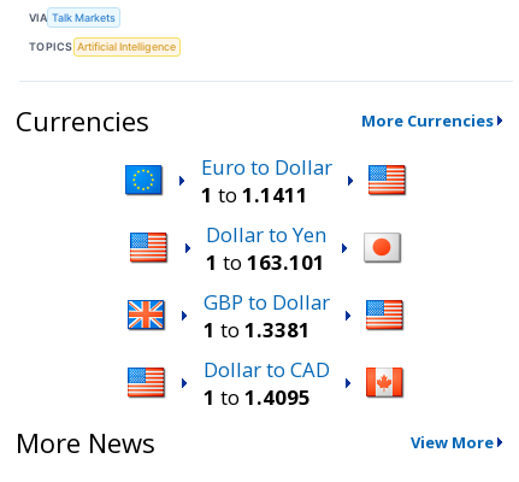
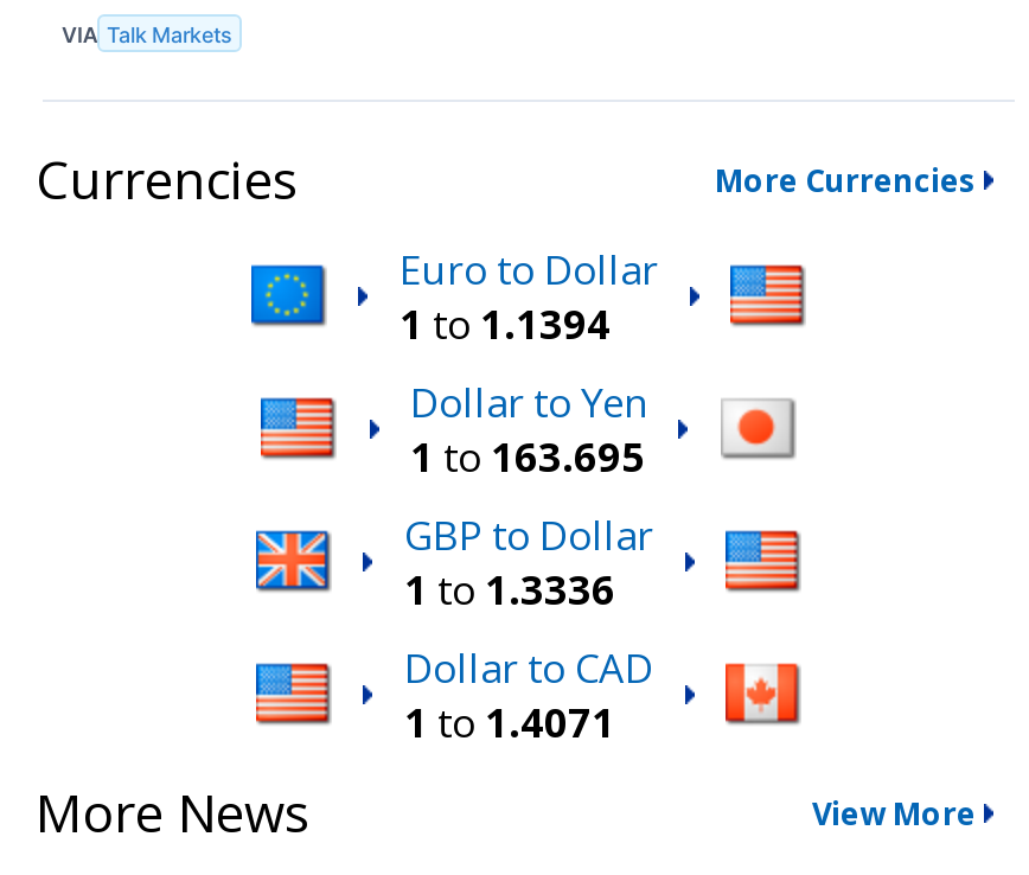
[29,40,176,53] TOPICS Artificial Intelligence -> none
[200,180,308,208] 1 to 1.1411 -> [400,297,611,352] 1 to 1.1394
[206,248,325,275] 1 to 163.101 -> [410,430,645,485] 1 to 163.695
[203,315,310,343] 1 to 1.3381 -> [404,563,615,618] 1 to 1.3336
[203,383,310,411] 1 to 1.4095 -> [404,696,615,751] 1 to 1.4071

